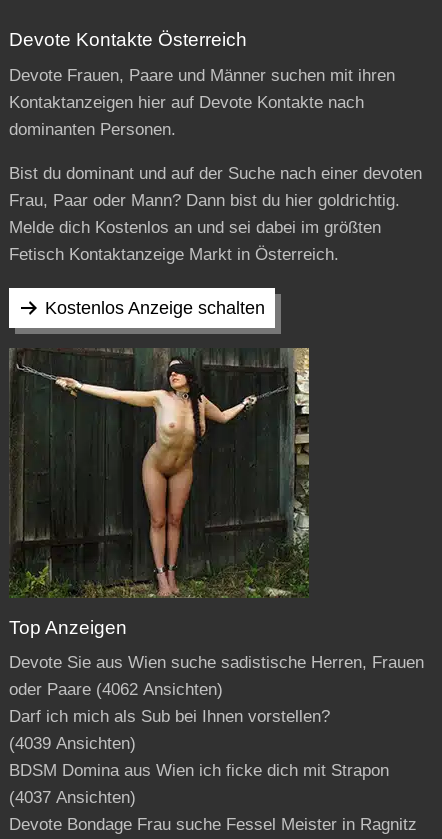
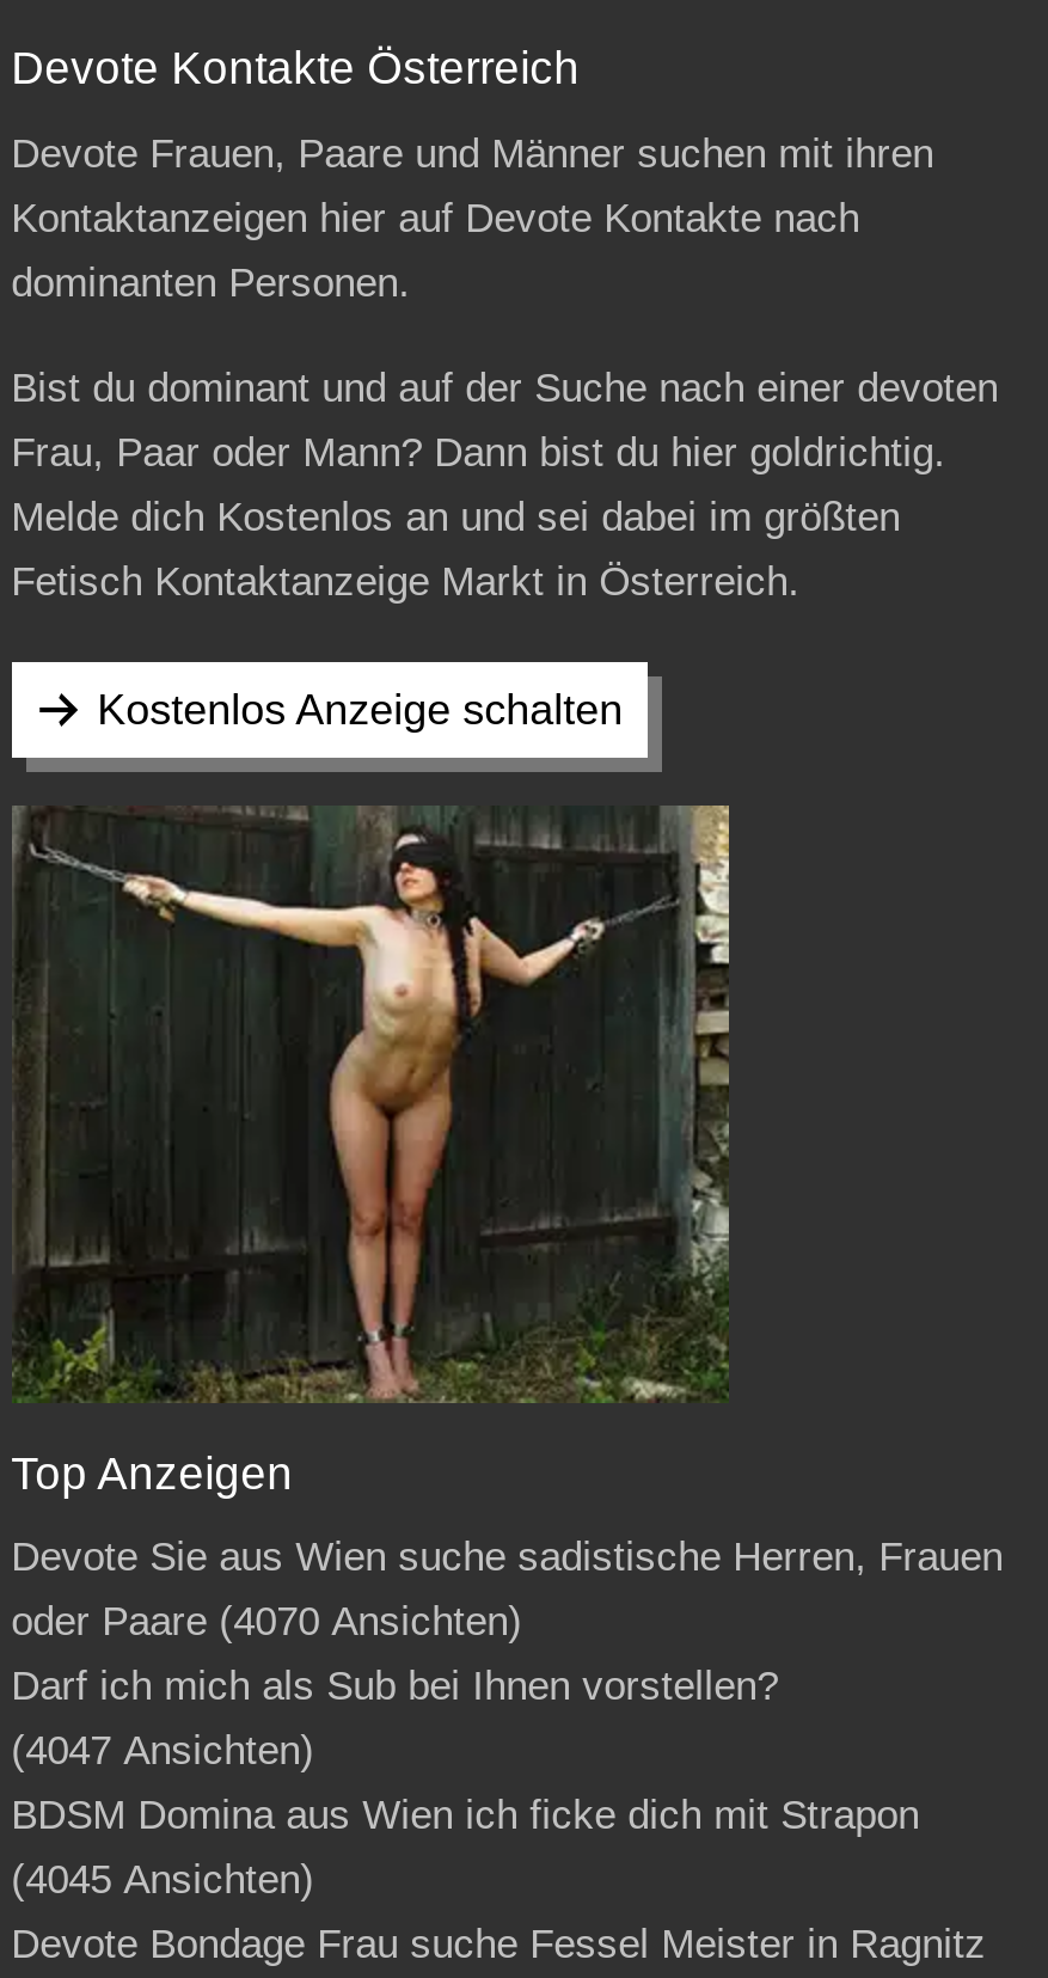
[9,680,223,699] oder Paare (4062 Ansichten) -> [11,1599,522,1645] oder Paare (4070 Ansichten)
[9,734,136,753] (4039 Ansichten) -> [11,1728,315,1774] (4047 Ansichten)
[9,788,136,807] (4037 Ansichten) -> [11,1857,315,1903] (4045 Ansichten)

